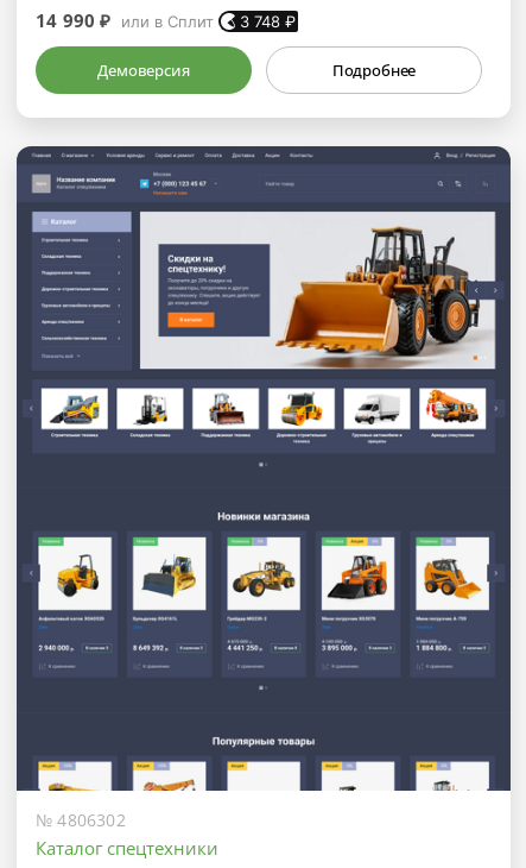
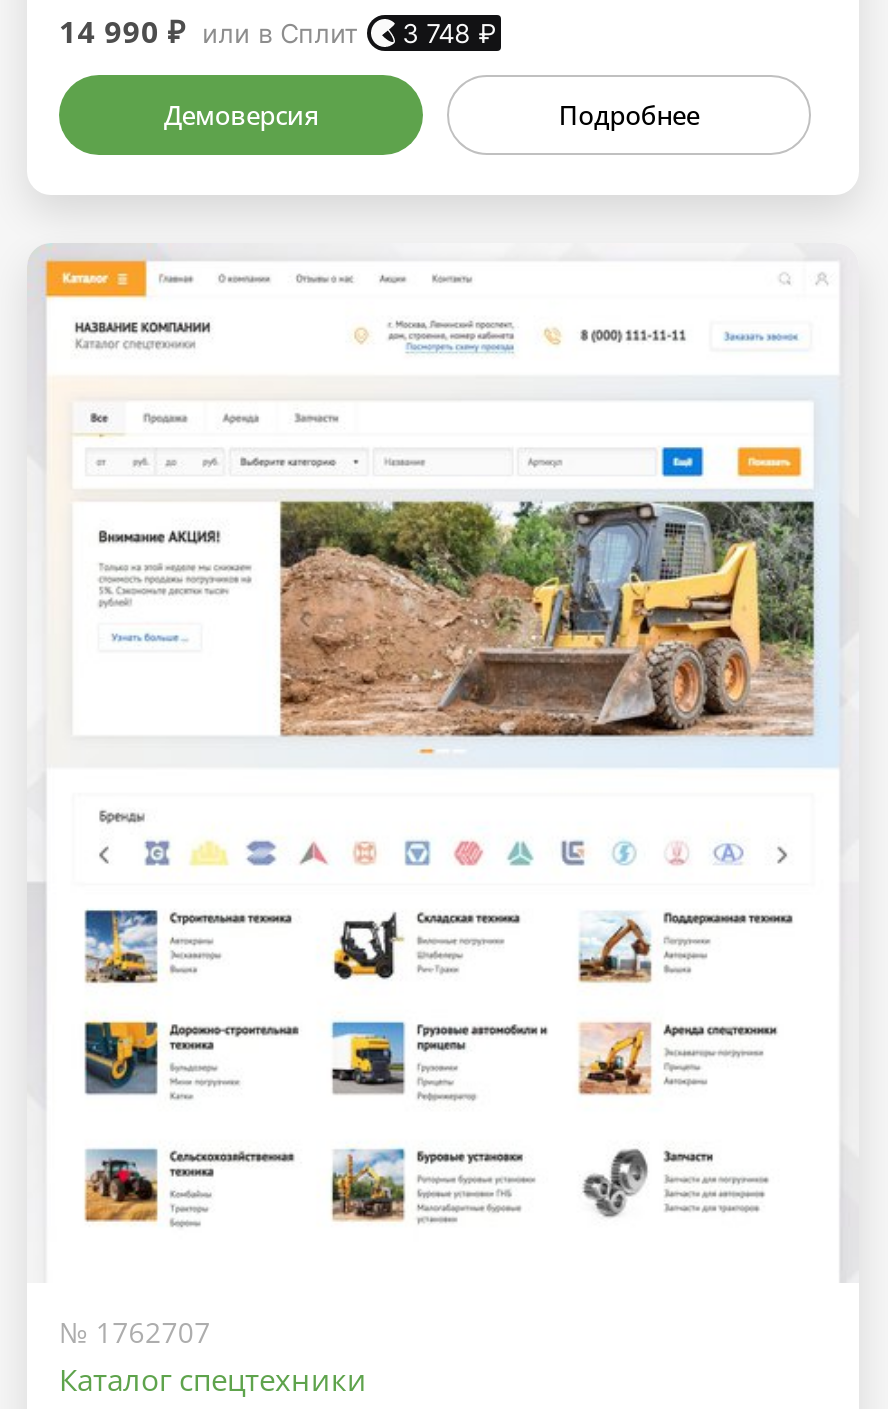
[15,145,512,831] [image] | № 4806302 -> [27,243,859,1350] [image] | № 1762707

